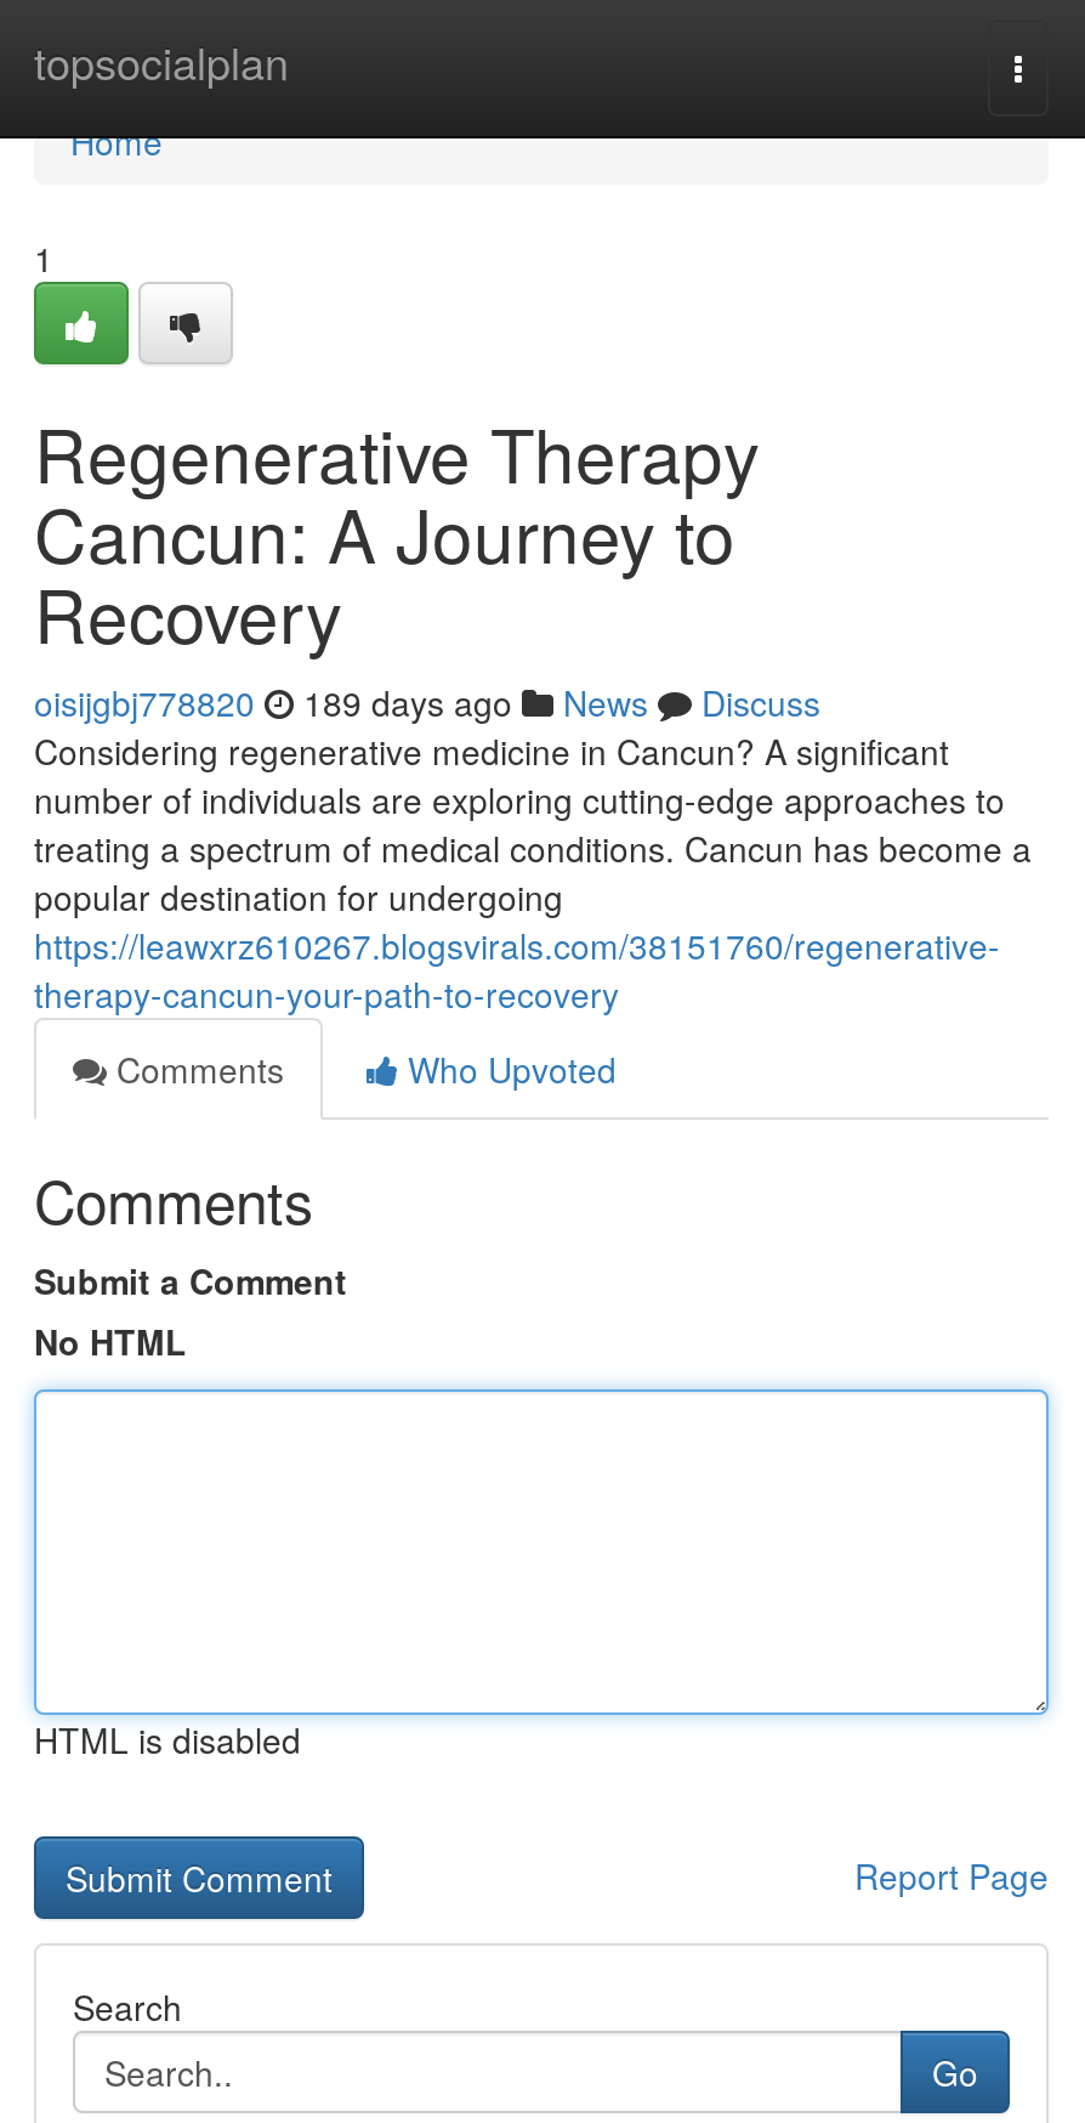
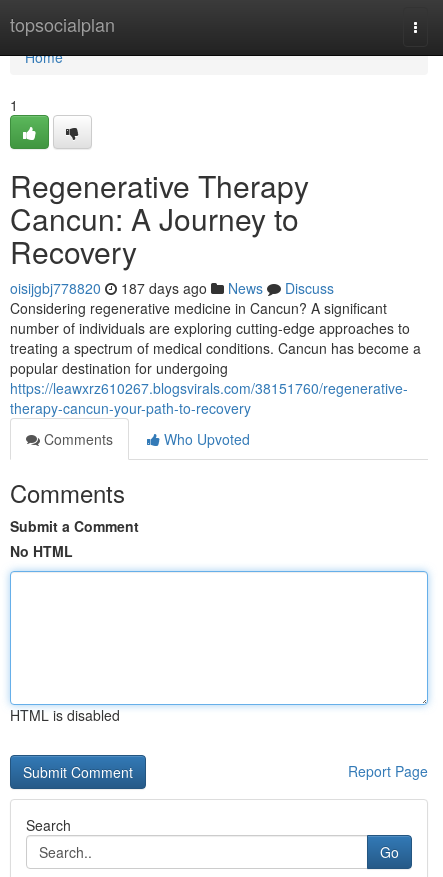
[34,678,820,726] oisijgbj778820 189 days ago News Discuss -> [10,278,334,298] oisijgbj778820 187 days ago News Discuss

